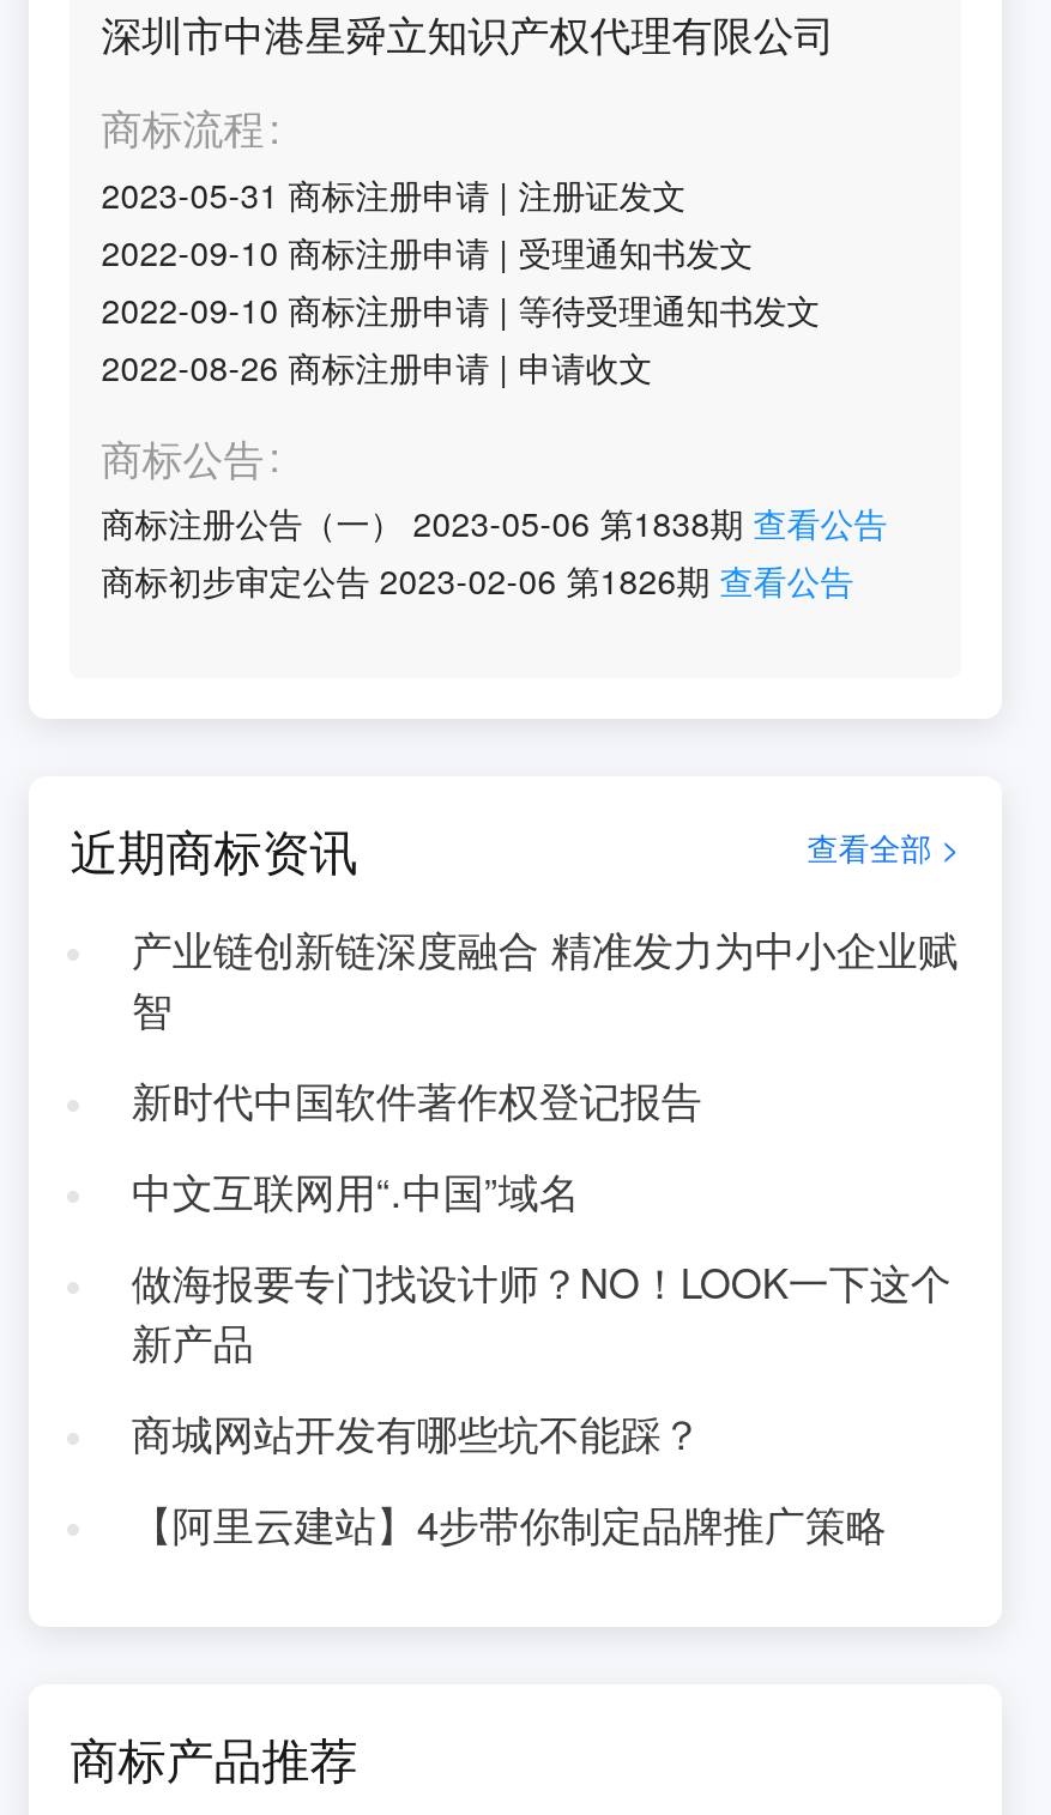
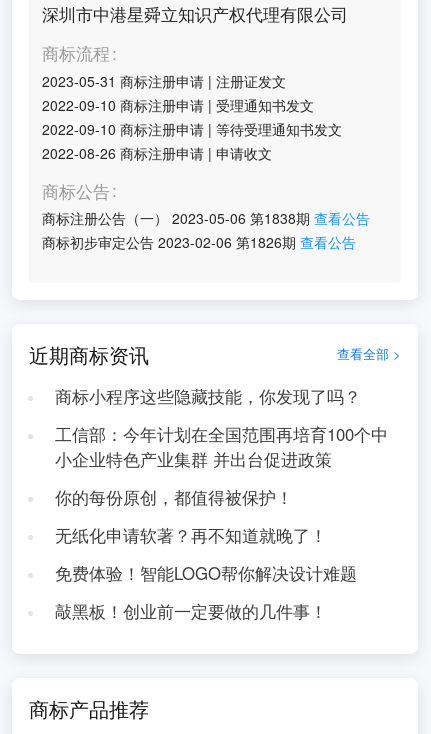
[131,920,958,1037] 产业链创新链深度融合 精准发力为中小企业赋 | 智 -> [55,384,361,408] 商标小程序这些隐藏技能，你发现了吗？
[131,1071,702,1129] 新时代中国软件著作权登记报告 -> [55,422,388,471] 工信部：今年计划在全国范围再培育100个中 | 小企业特色产业集群 并出台促进政策
[131,1162,580,1220] 中文互联网用“.中国”域名 -> [55,485,293,509] 你的每份原创，都值得被保护！
[131,1253,951,1371] 做海报要专门找设计师？NO！LOOK一下这个 | 新产品 -> [55,523,327,547] 无纸化申请软著？再不知道就晚了！
[131,1404,702,1461] 商城网站开发有哪些坑不能踩？ -> [55,561,357,585] 免费体验！智能LOGO帮你解决设计难题
[131,1495,886,1552] 【阿里云建站】4步带你制定品牌推广策略 -> [55,599,327,623] 敲黑板！创业前一定要做的几件事！

